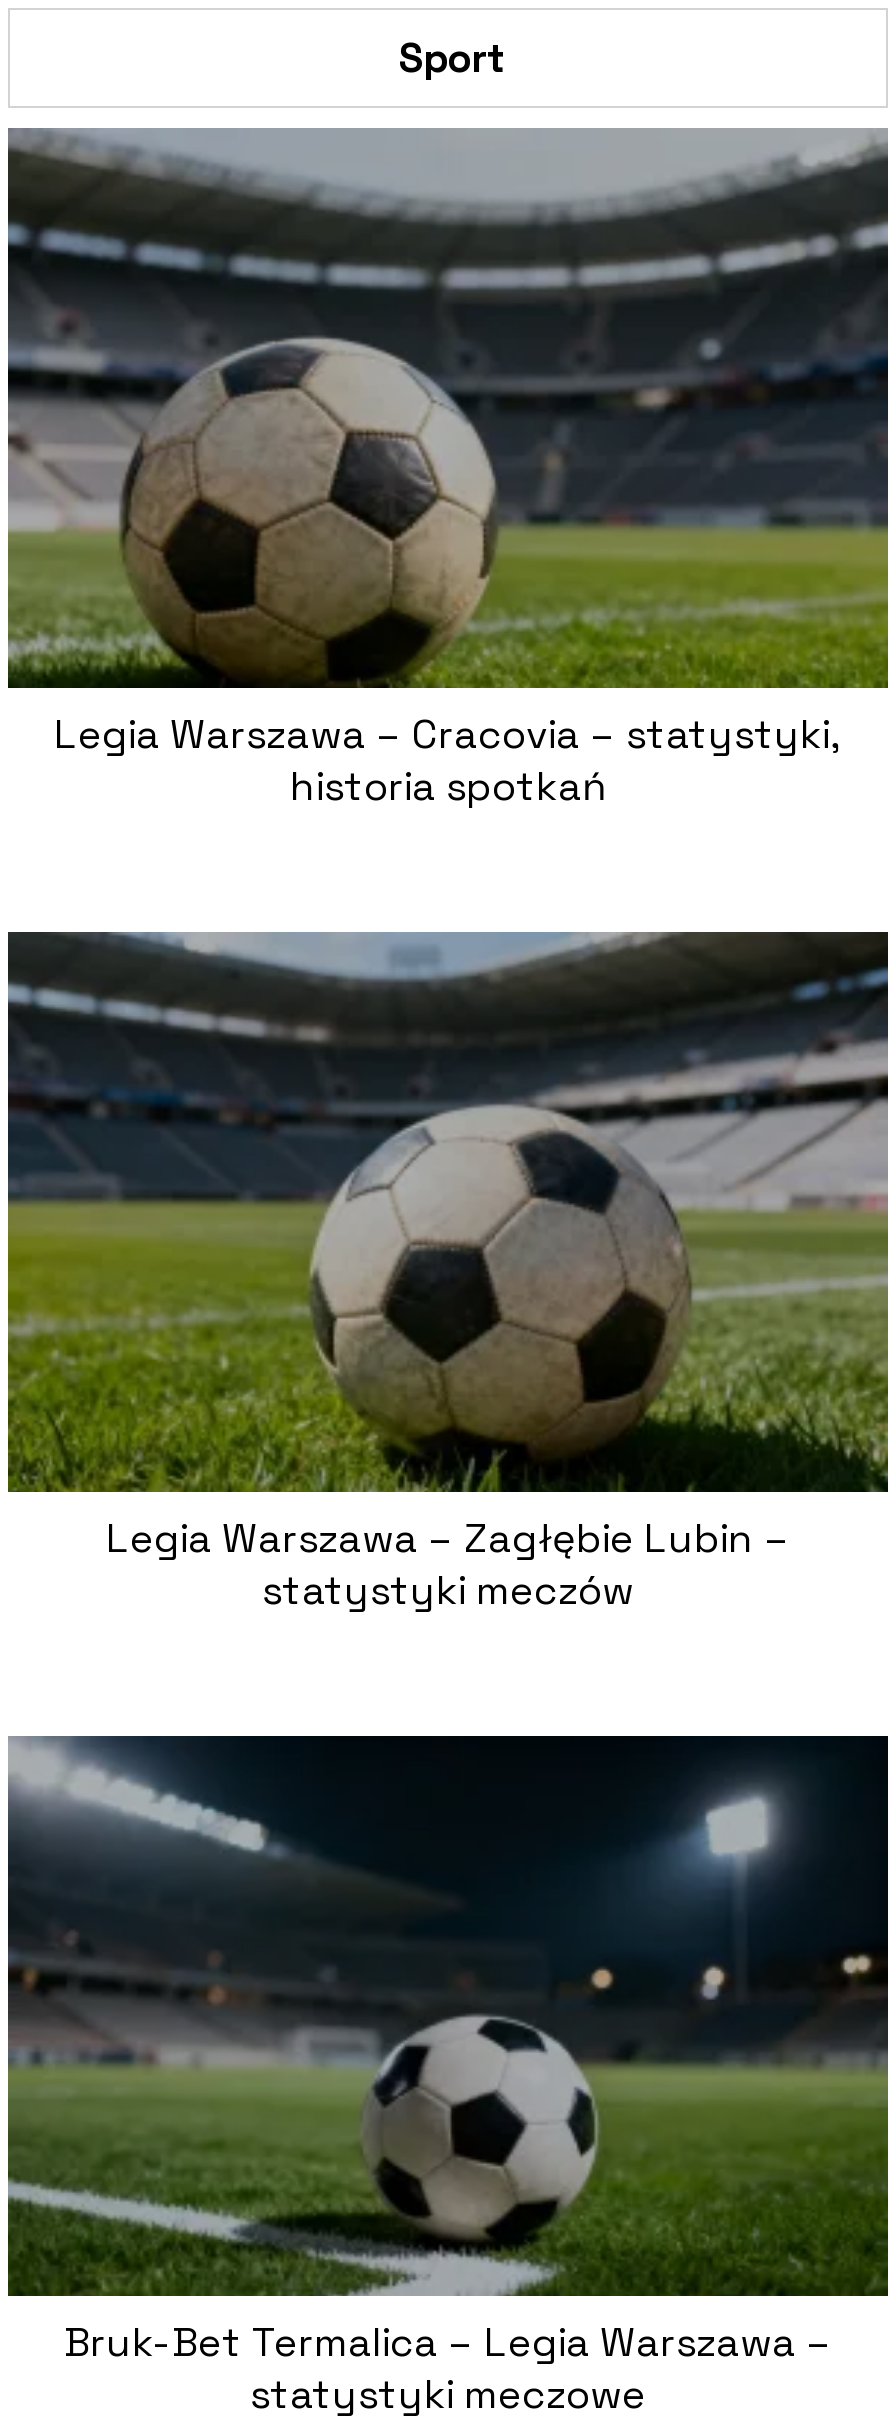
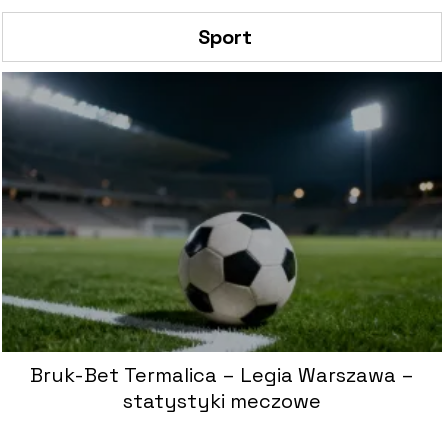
[8,130,888,813] [image] | Legia Warszawa – Cracovia – statystyki, | historia spotkań -> none
[6,930,890,1617] [image] | Legia Warszawa – Zagłębie Lubin – | statystyki meczów -> none

